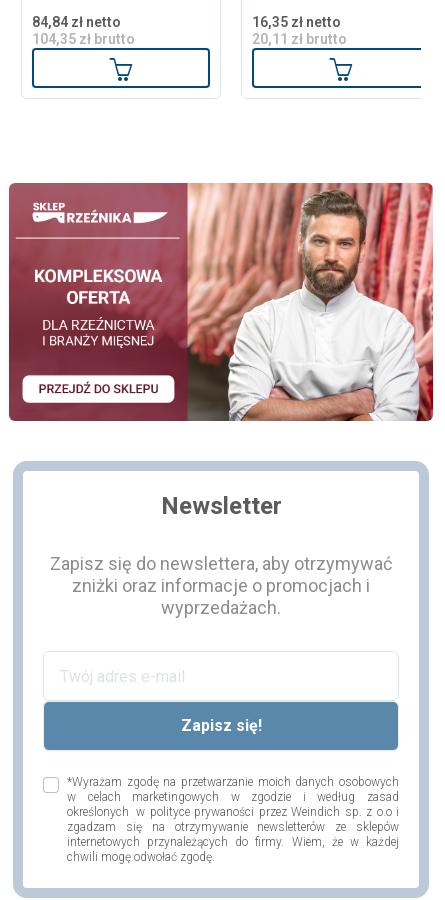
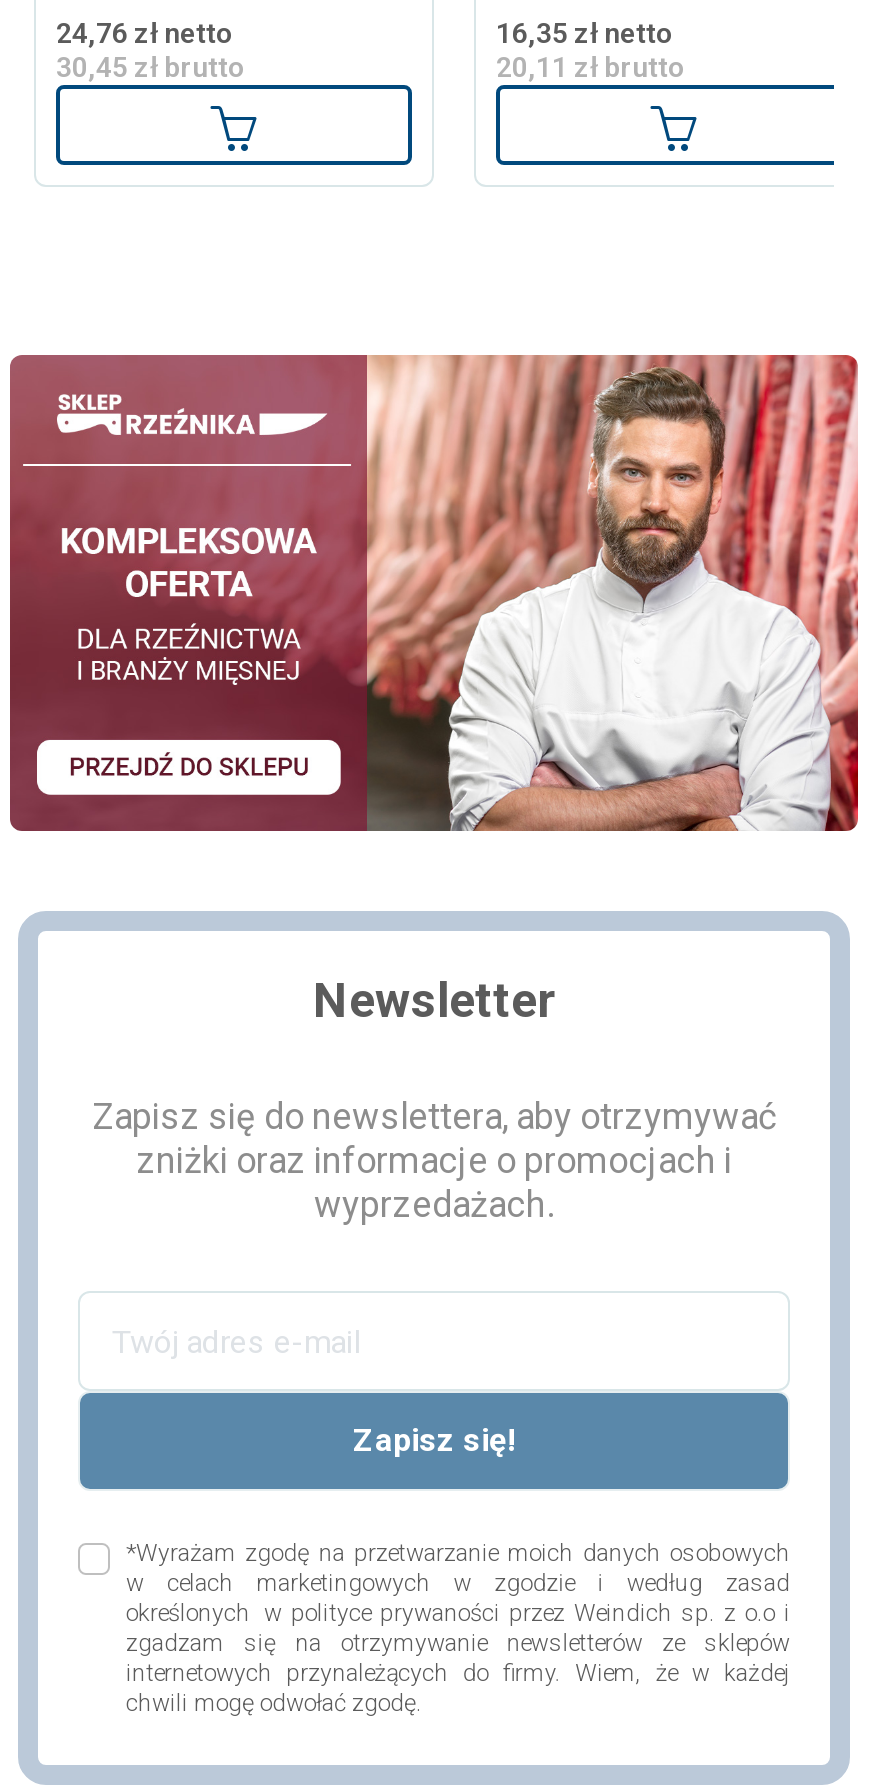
[32,14,121,30] 84,84 zł netto -> [56,17,234,49] 24,76 zł netto
[32,31,135,47] 104,35 zł brutto -> [56,51,246,83] 30,45 zł brutto

